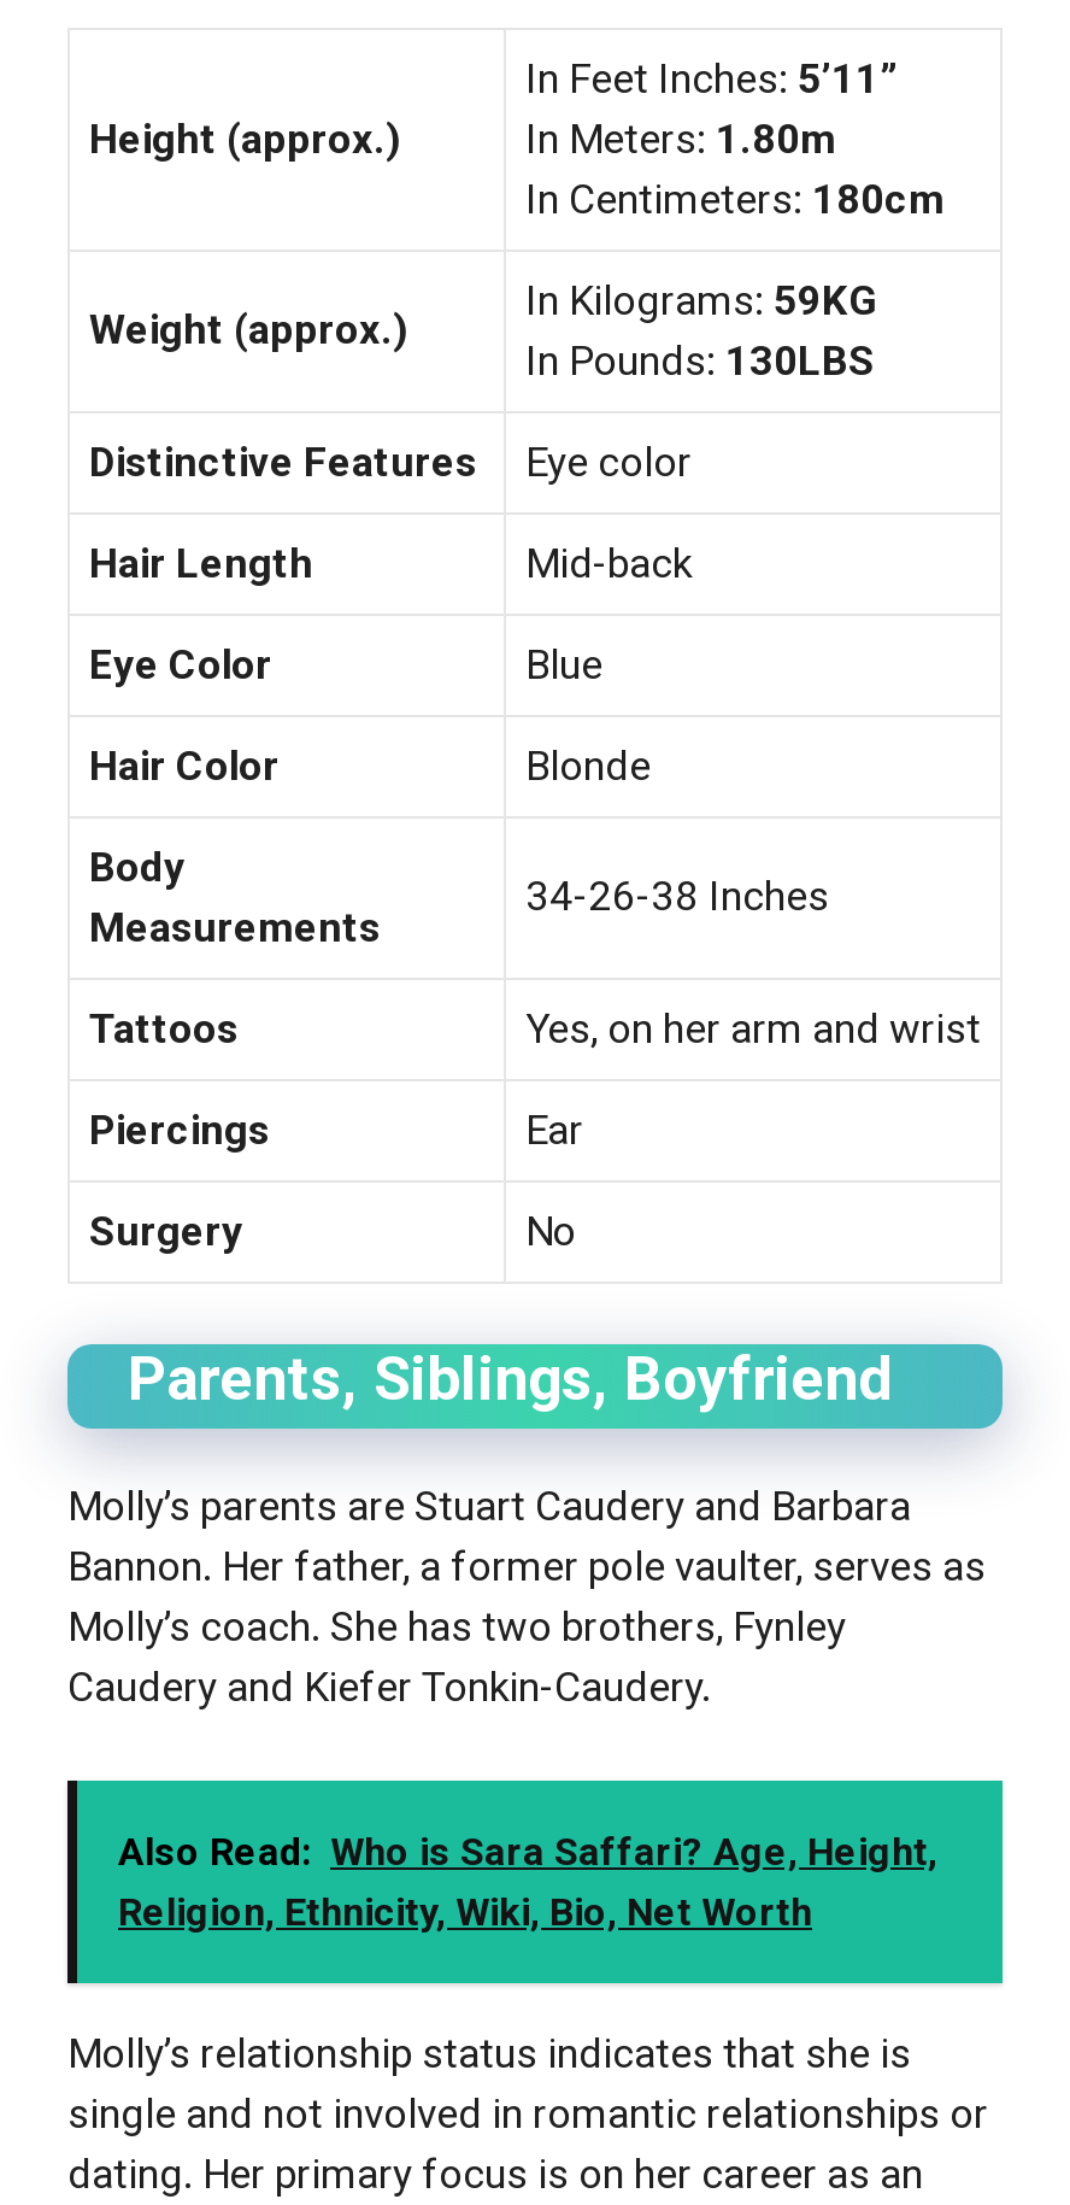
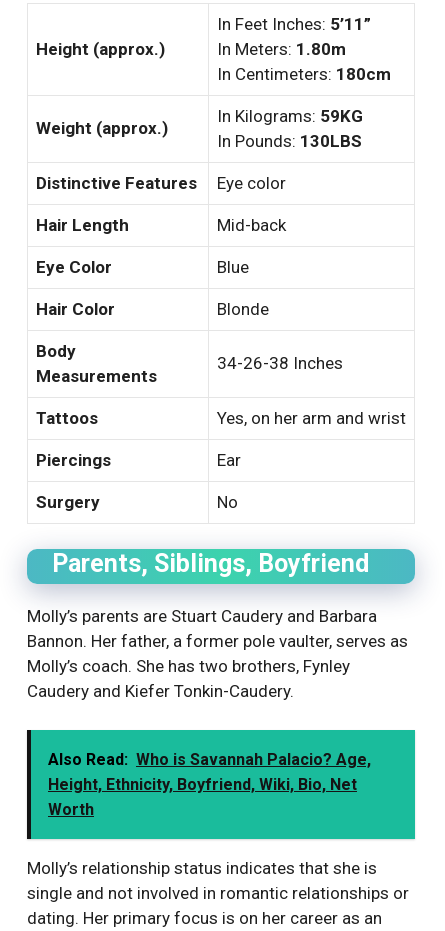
[118,1829,937,1935] Also Read: Who is Sara Saffari? Age, Height, | Religion, Ethnicity, Wiki, Bio, Net Worth -> [48,750,371,819] Also Read: Who is Savannah Palacio? Age, | Height, Ethnicity, Boyfriend, Wiki, Bio, Net | Worth

